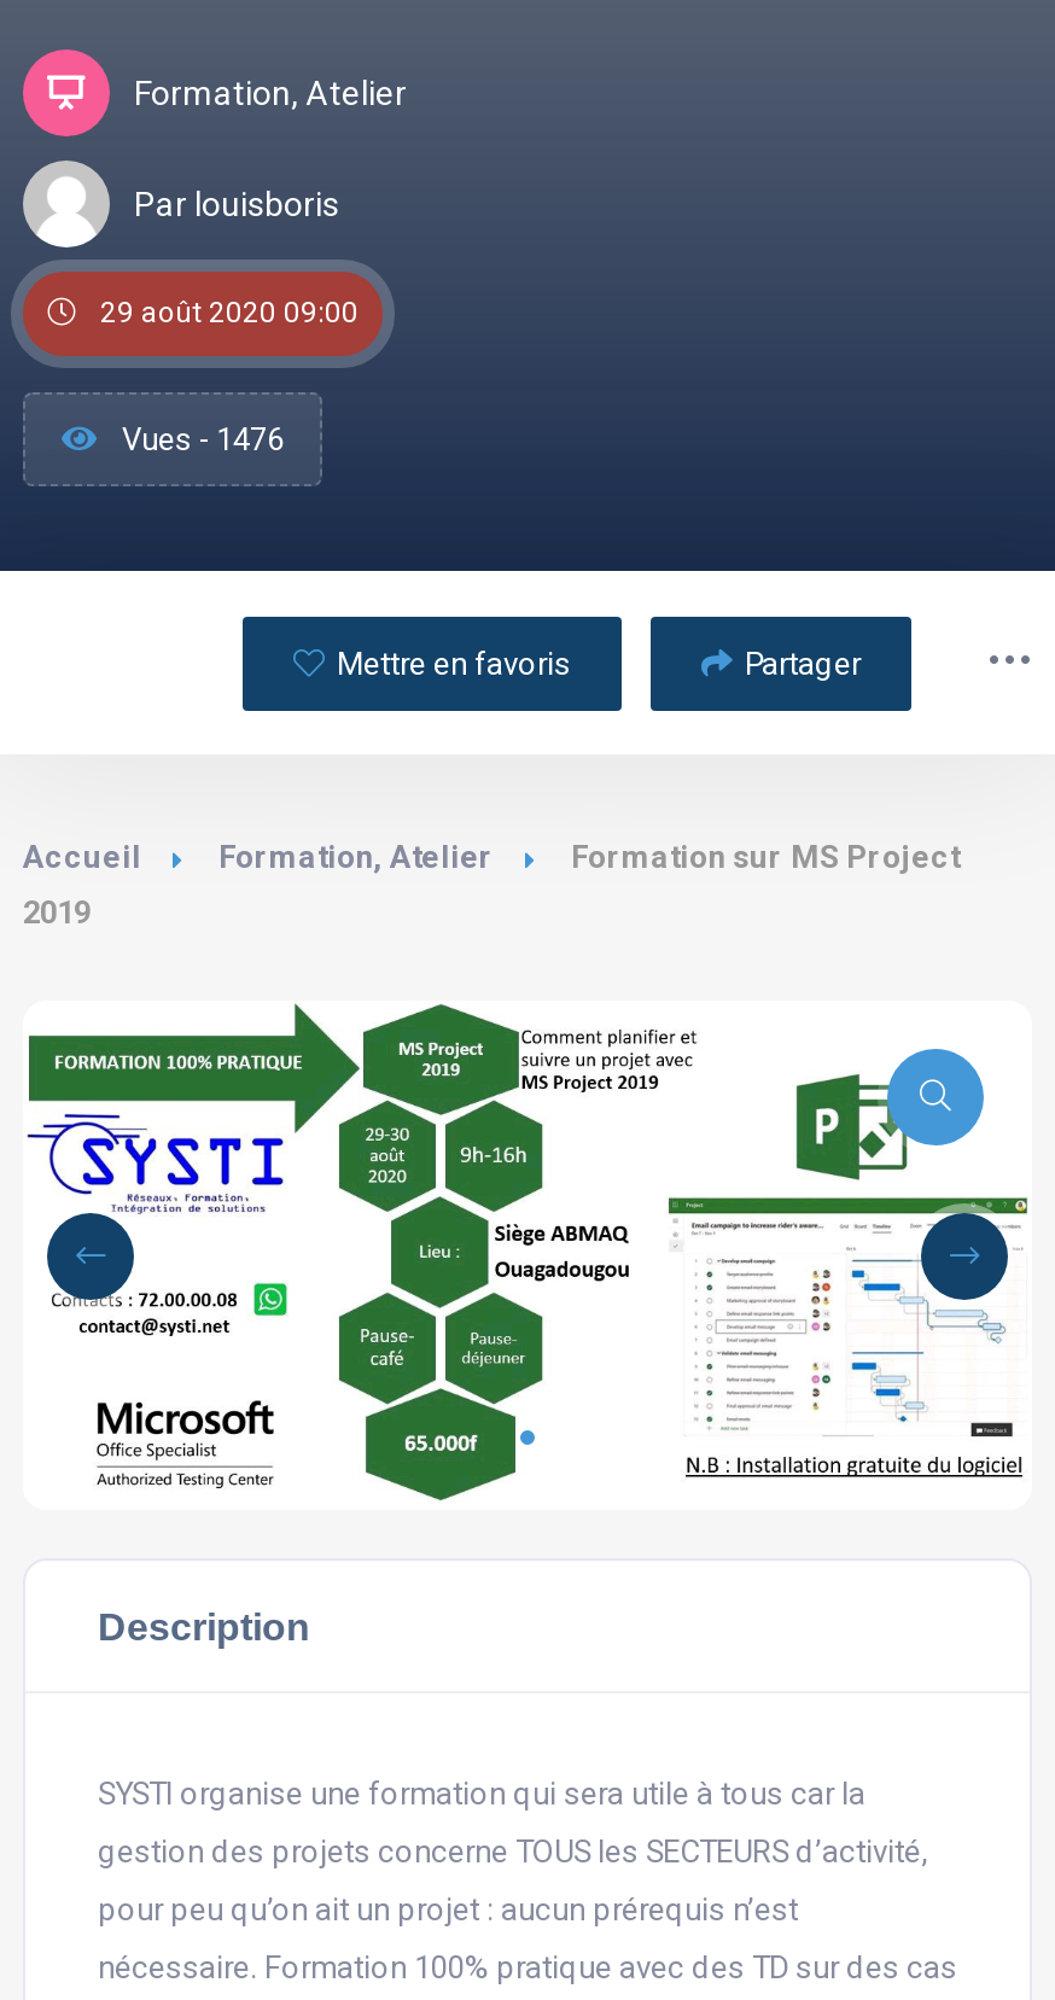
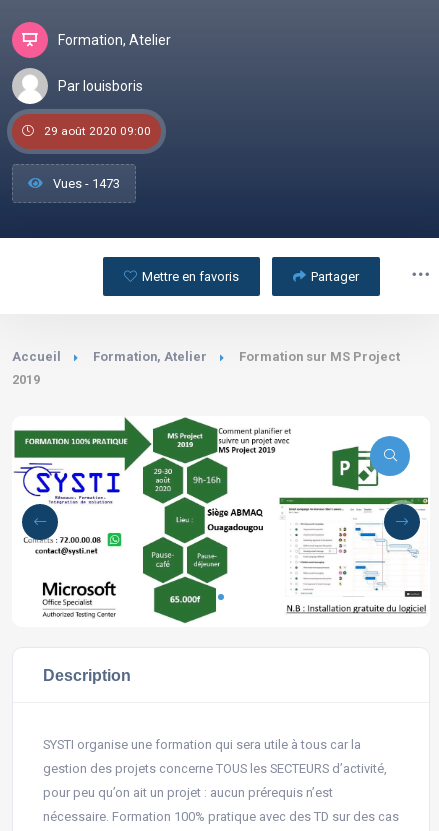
[122,421,284,457] Vues - 1476 -> [53,176,120,191] Vues - 1473

